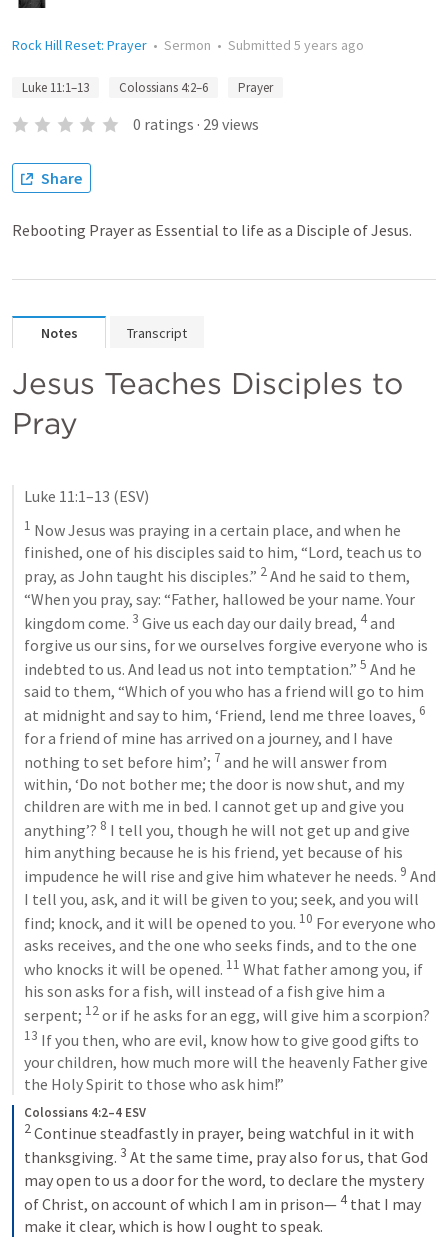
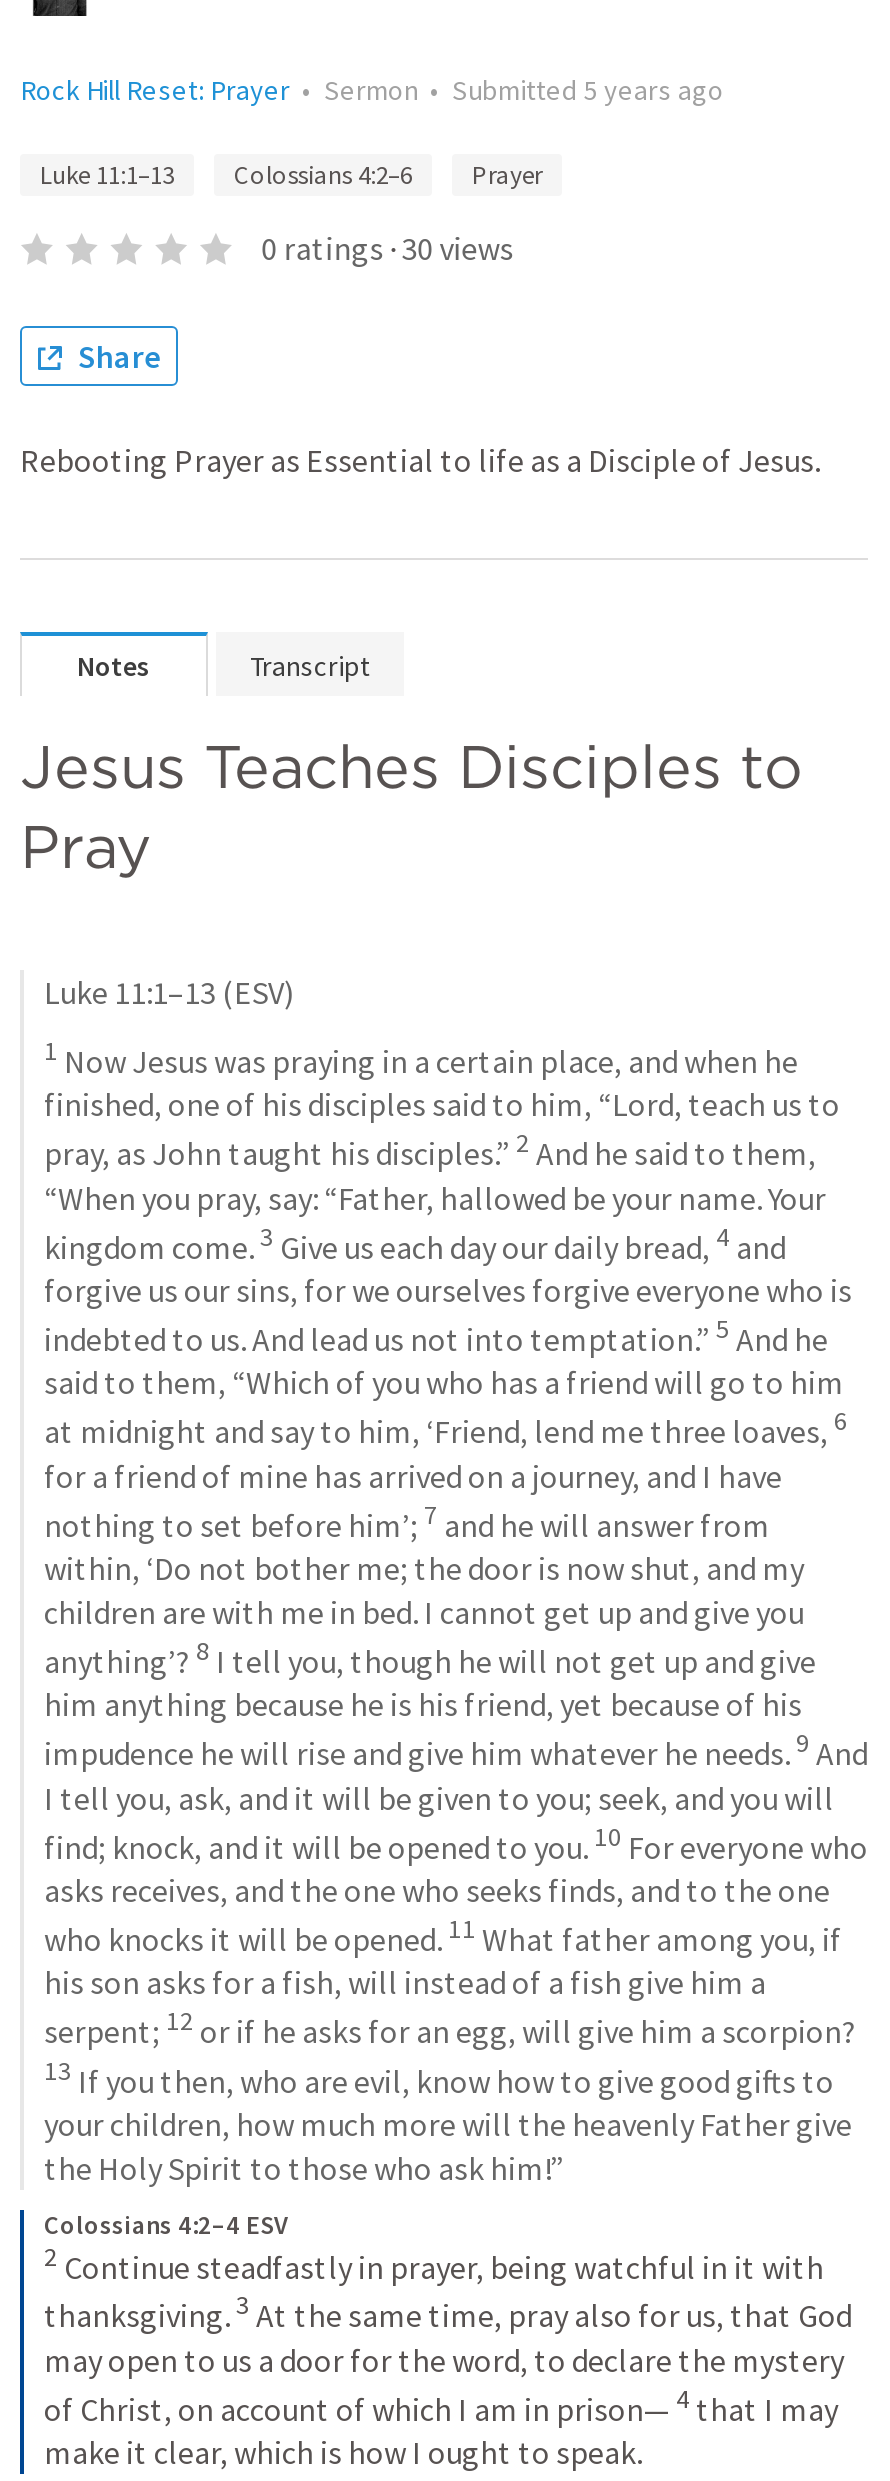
[133,114,259,134] 0 ratings · 29 views -> [261,228,513,268] 0 ratings · 30 views

